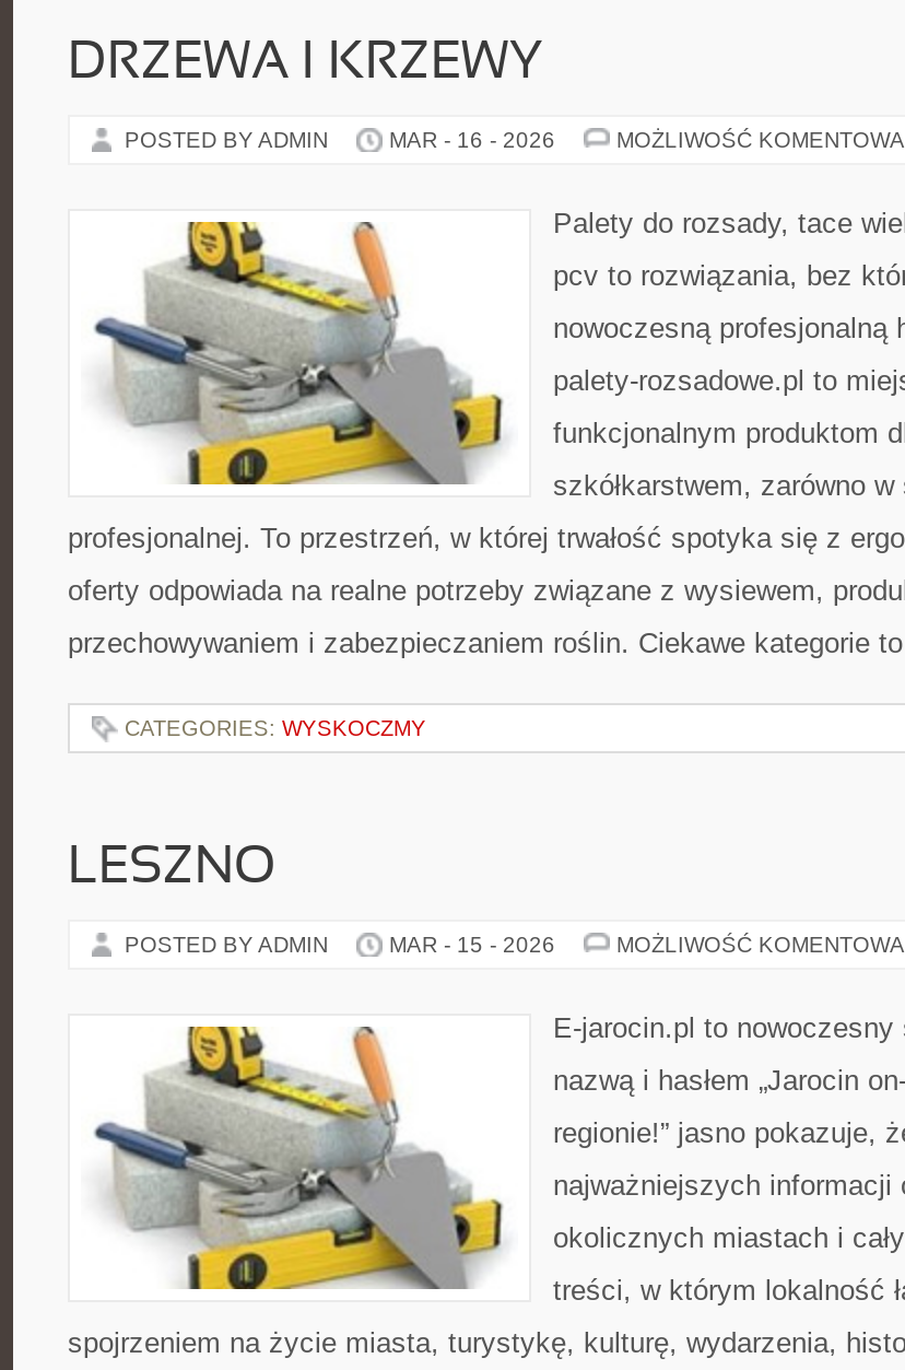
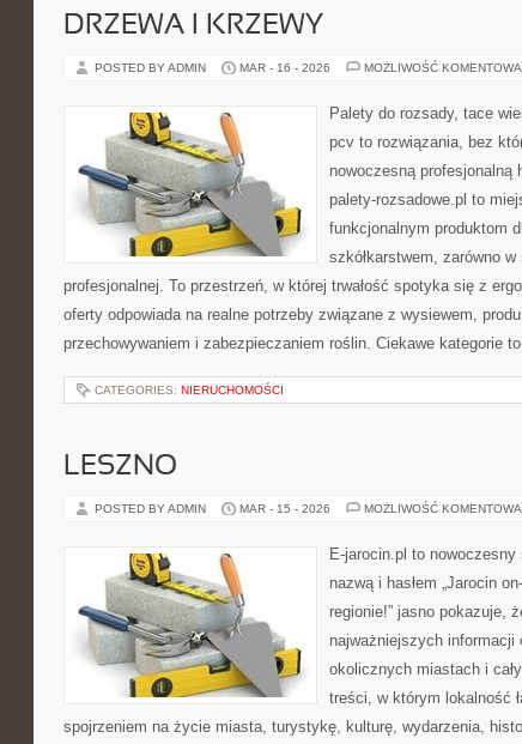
[125,716,426,740] CATEGORIES: WYSKOCZMY -> [95,383,284,397] CATEGORIES: NIERUCHOMOŚCI

